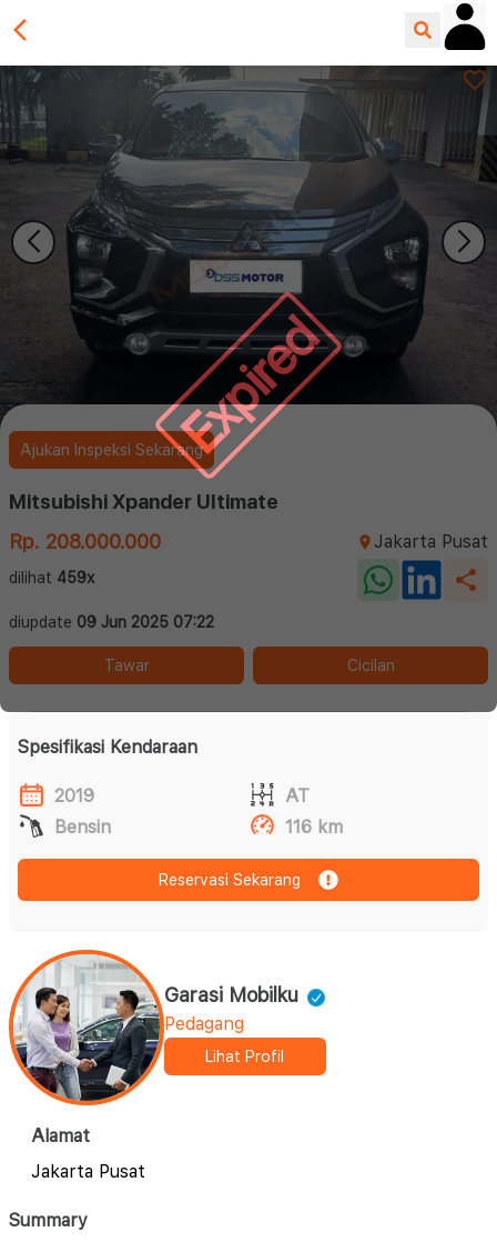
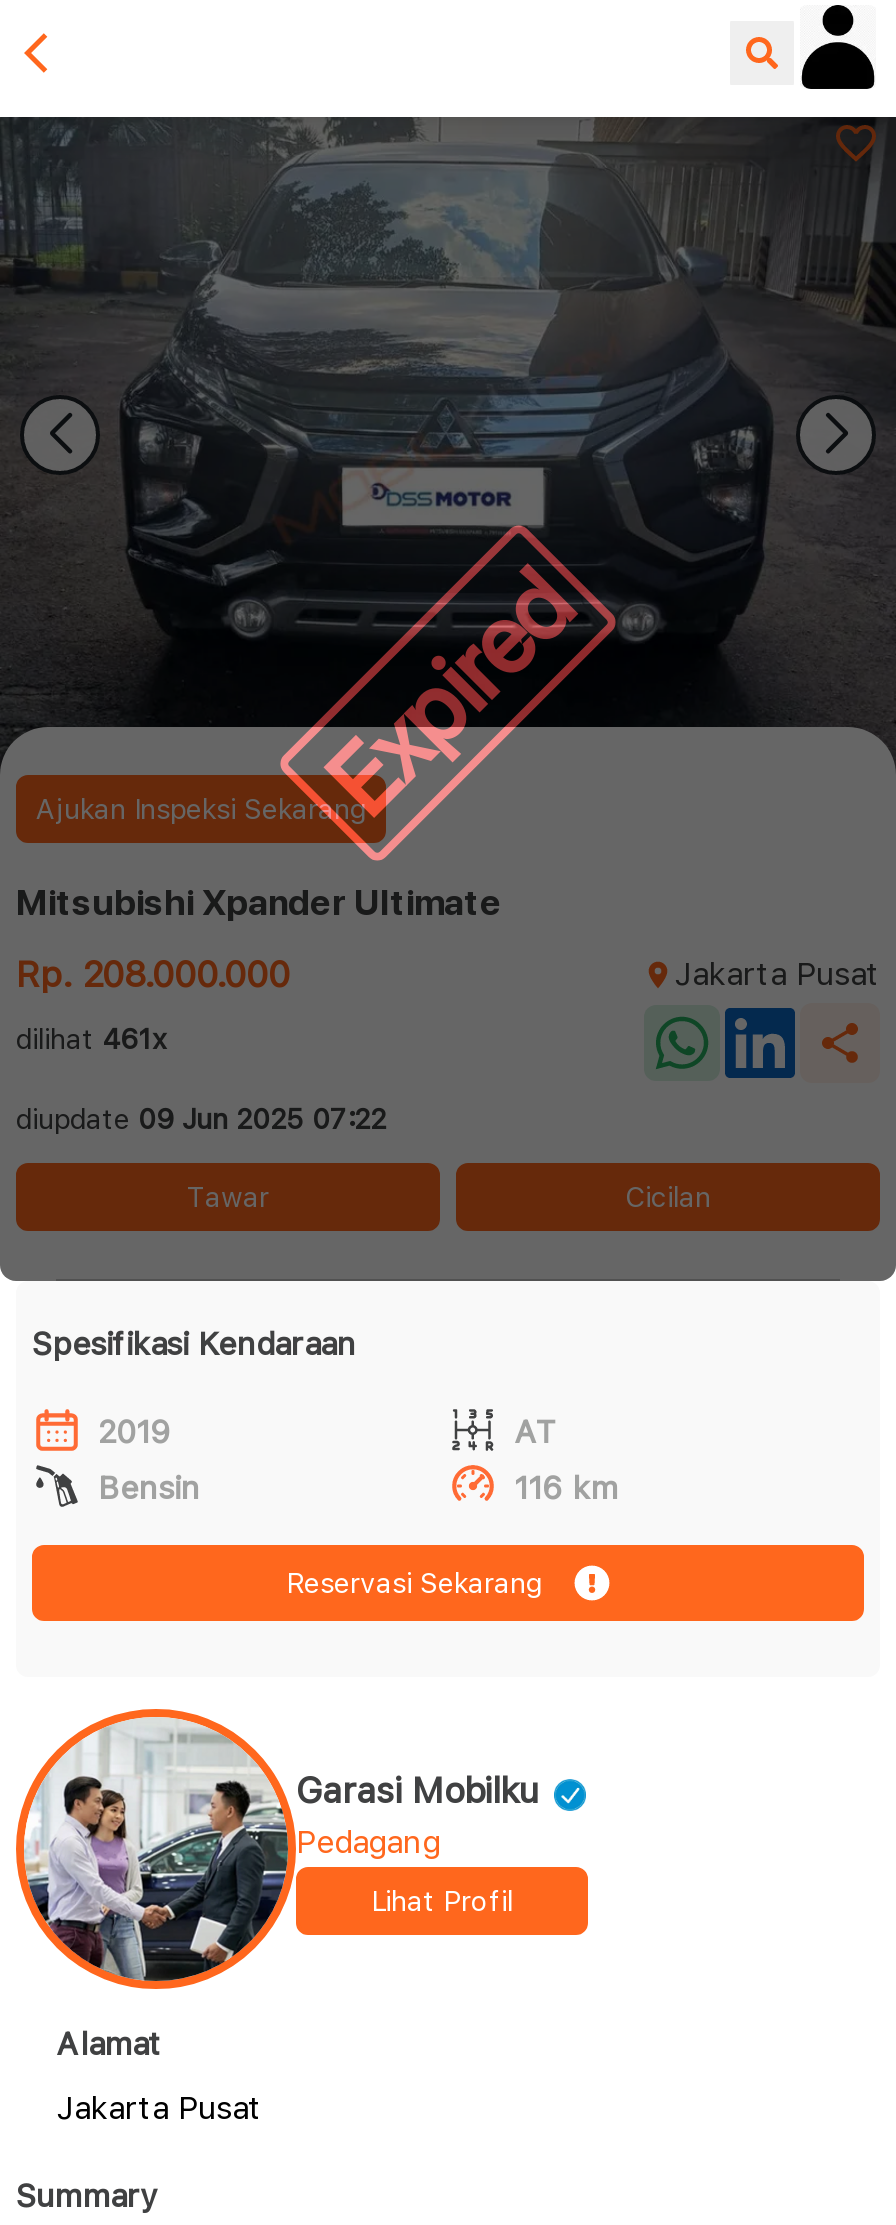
[9,569,94,587] dilihat 459x -> [16,1023,166,1055] dilihat 461x

